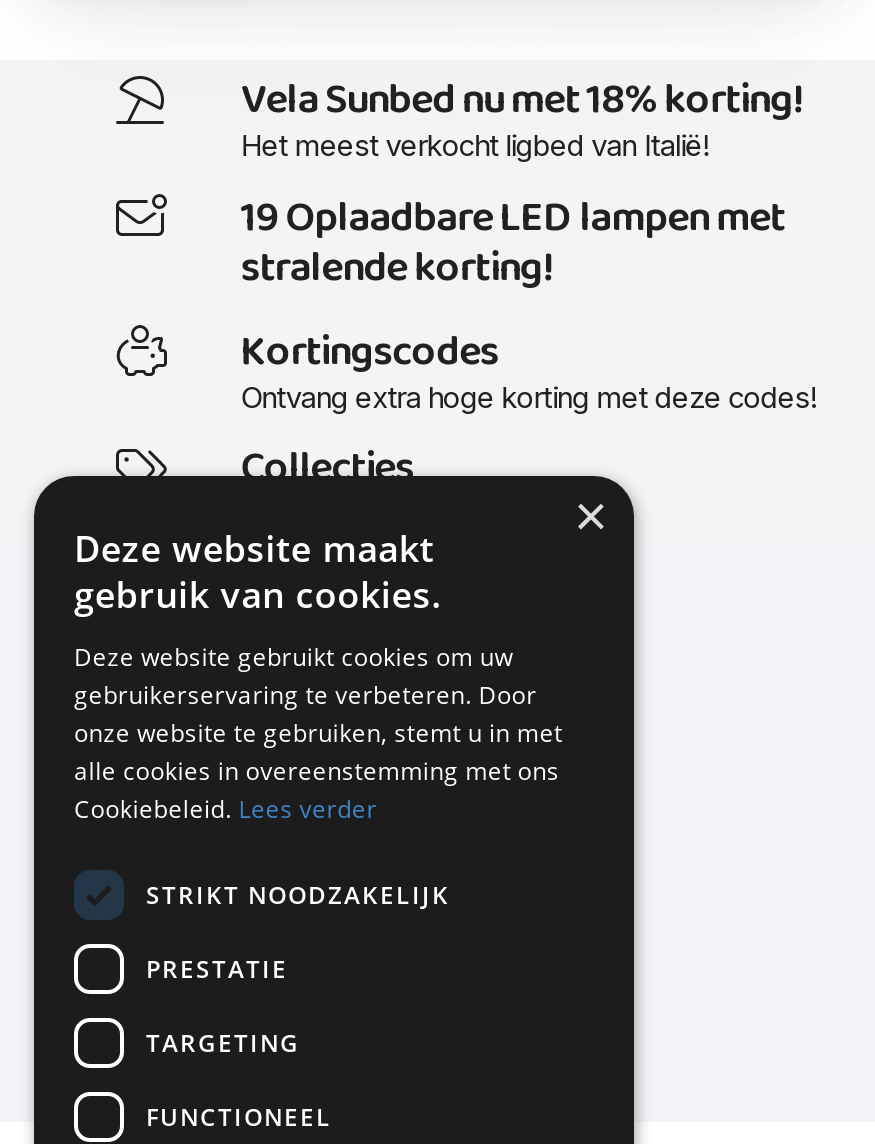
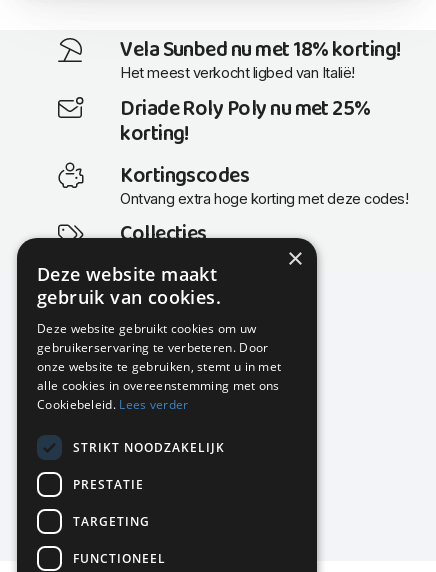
[240,183,785,305] 19 Oplaadbare LED lampen met | stralende korting! -> [120,91,371,152] Driade Roly Poly nu met 25% | korting!

